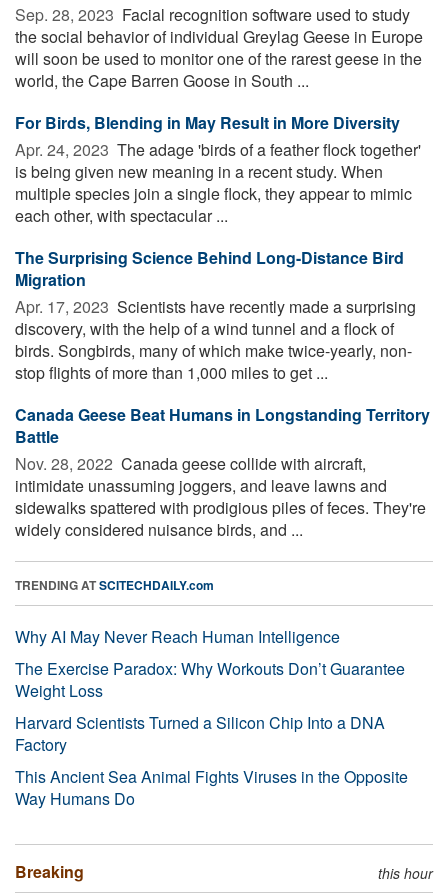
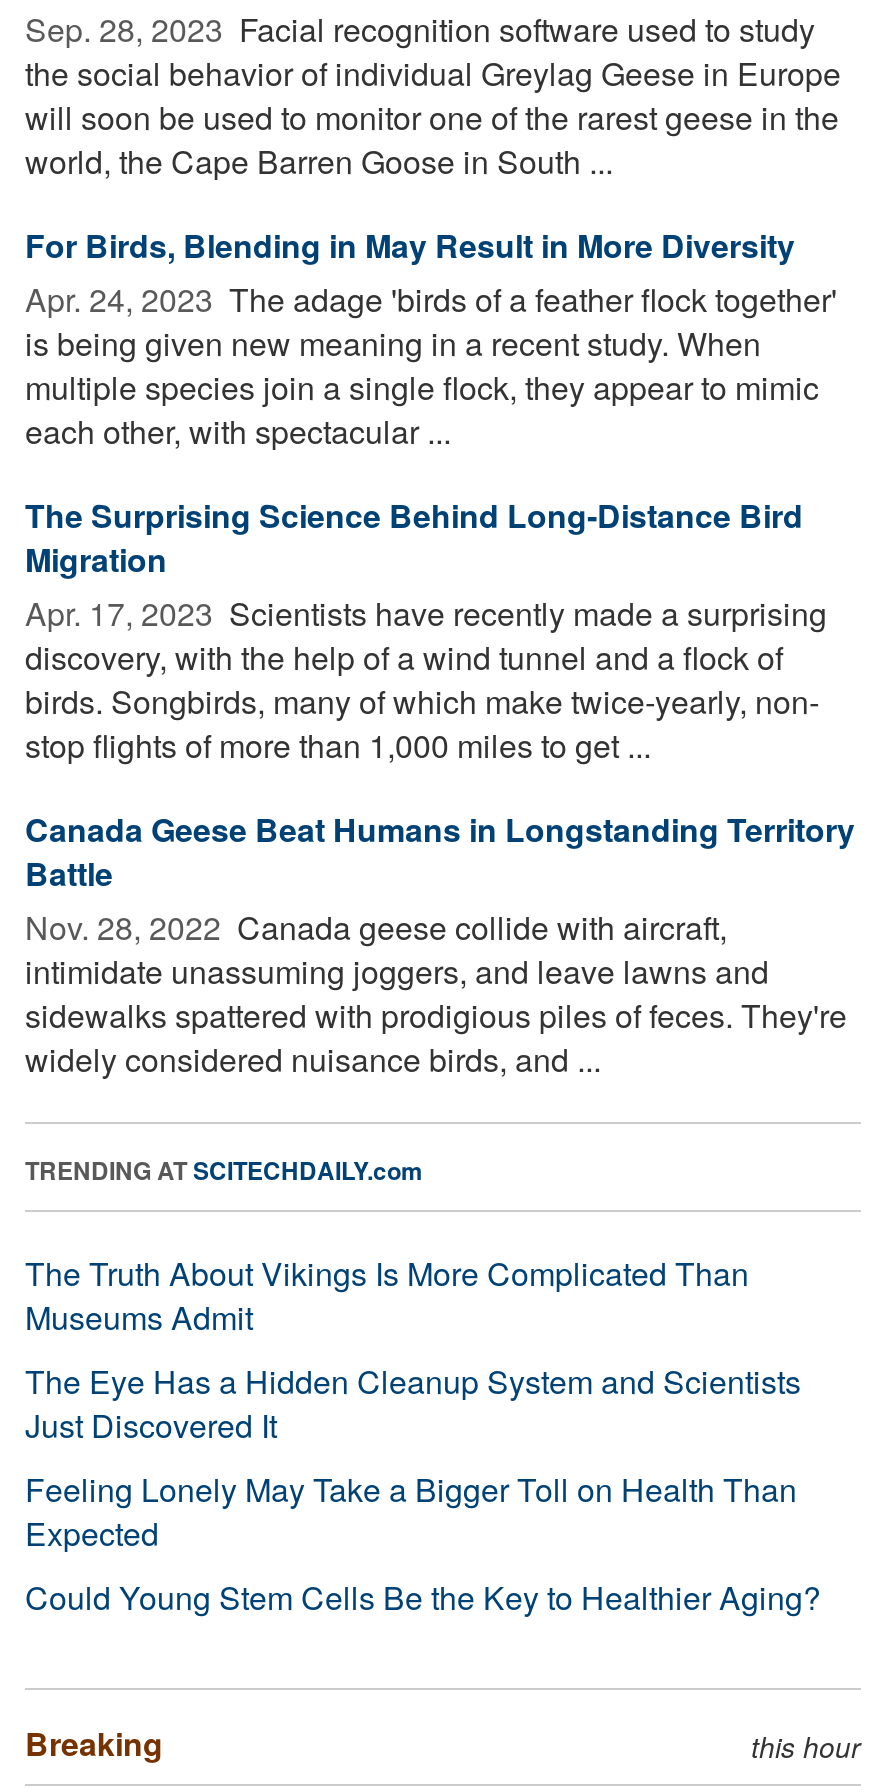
[15,625,408,810] Why AI May Never Reach Human Intelligence | The Exercise Paradox: Why Workouts Don’t Guarantee | Weight Loss | Harvard Scientists Turned a Silicon Chip Into a DNA | Factory | This Ancient Sea Animal Fights Viruses in the Opposite | Way Humans Do -> [25,1250,821,1620] The Truth About Vikings Is More Complicated Than | Museums Admit | The Eye Has a Hidden Cleanup System and Scientists | Just Discovered It | Feeling Lonely May Take a Bigger Toll on Health Than | Expected | Could Young Stem Cells Be the Key to Healthier Aging?

